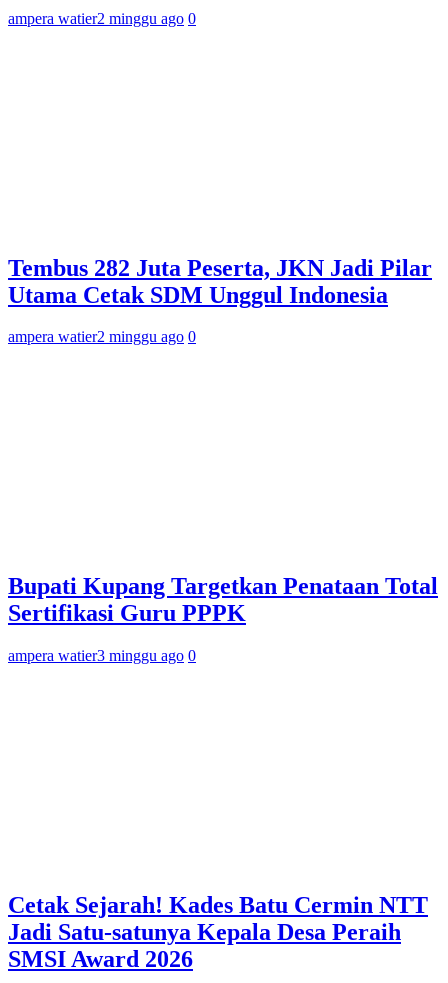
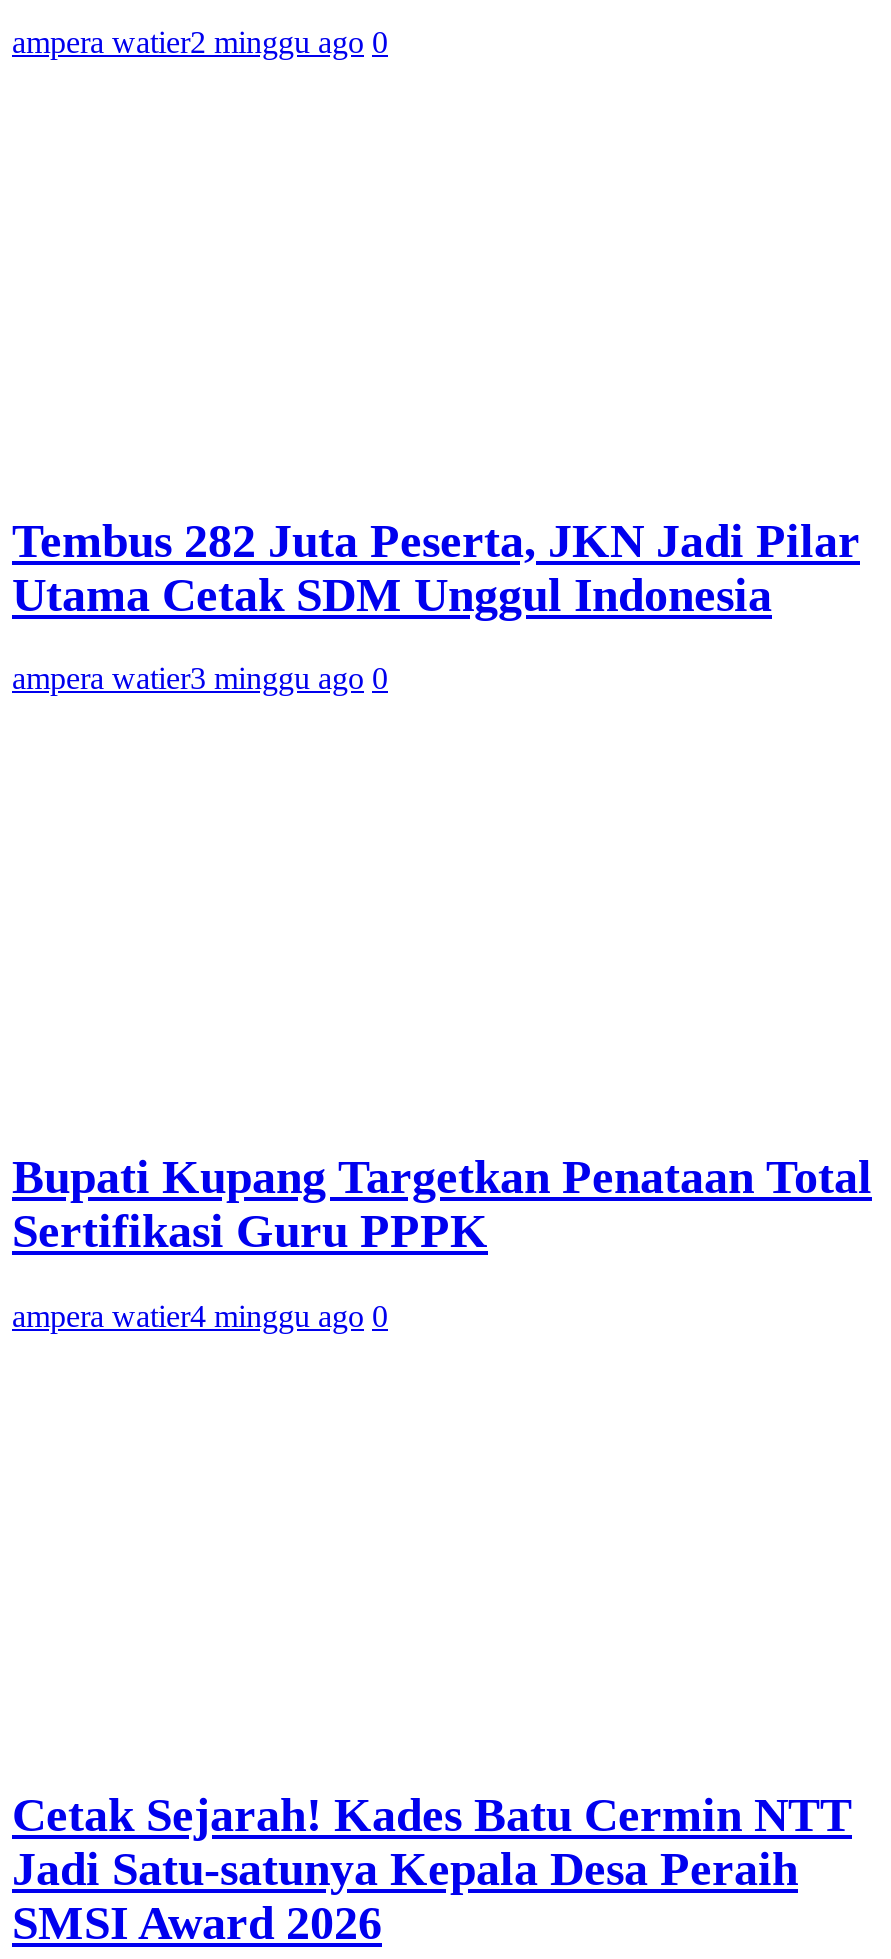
[8,328,196,345] ampera watier2 minggu ago 0 -> none
none -> [12,1299,388,1333] ampera watier4 minggu ago 0
moved [8,647,196,664] -> [12,662,388,696]: ampera watier3 minggu ago 0

